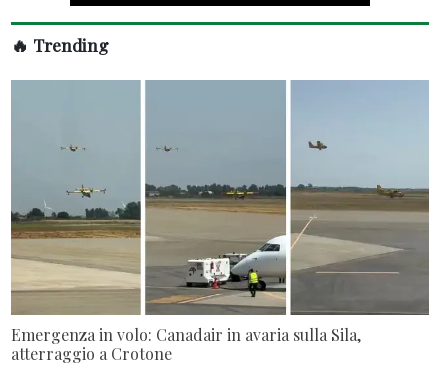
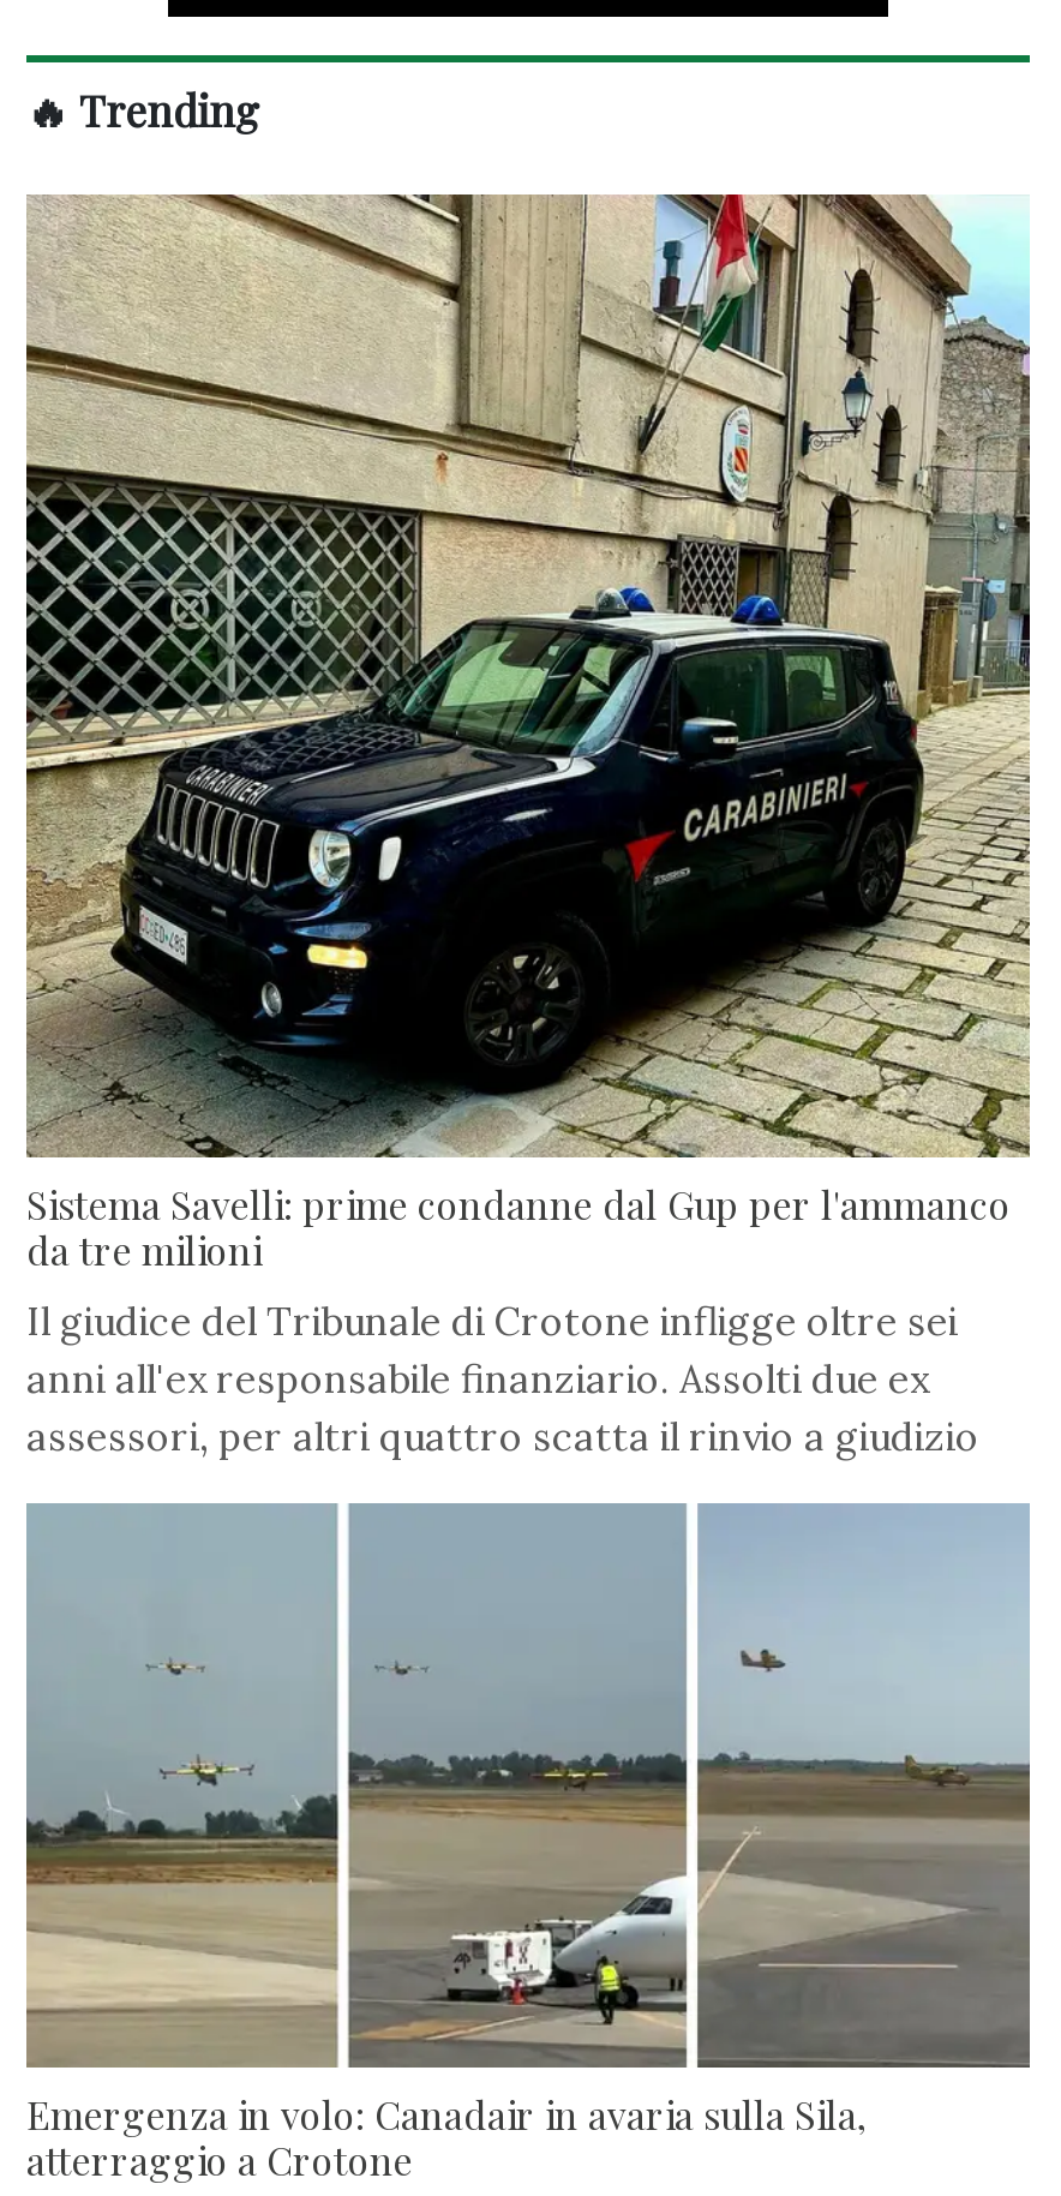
none -> [24,191,1032,1460] [image] | Sistema Savelli: prime condanne dal Gup per l'ammanco | da tre milioni | Il giudice del Tribunale di Crotone infligge oltre sei | anni all'ex responsabile finanziario. Assolti due ex | assessori, per altri quattro scatta il rinvio a giudizio

